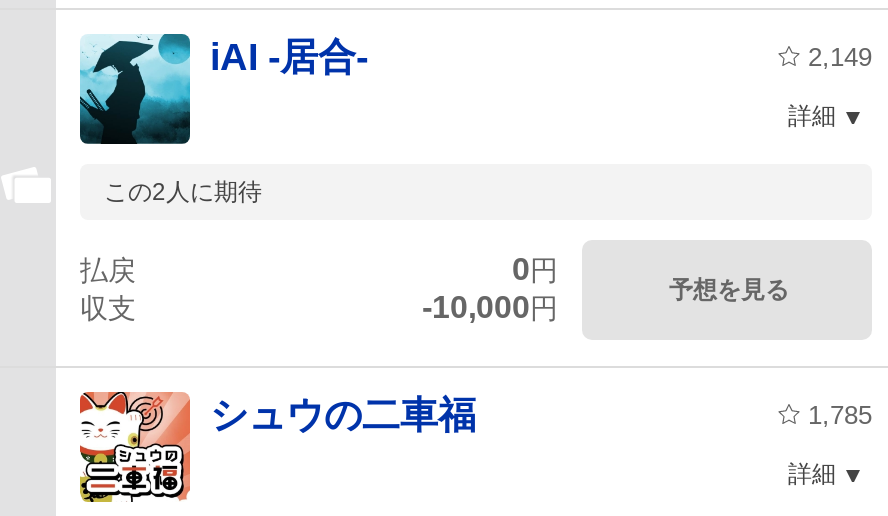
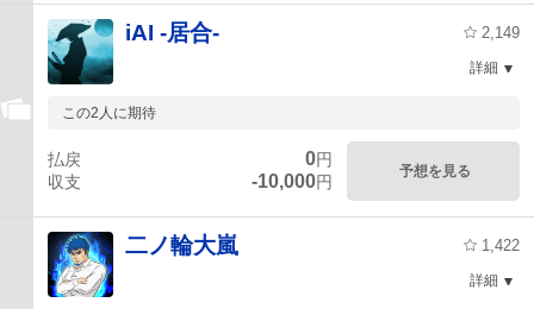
[78,390,872,504] [image] | シュウの二車福 | 1,785 -> [46,231,520,298] [image] | 二ノ輪大嵐 | 1,422

